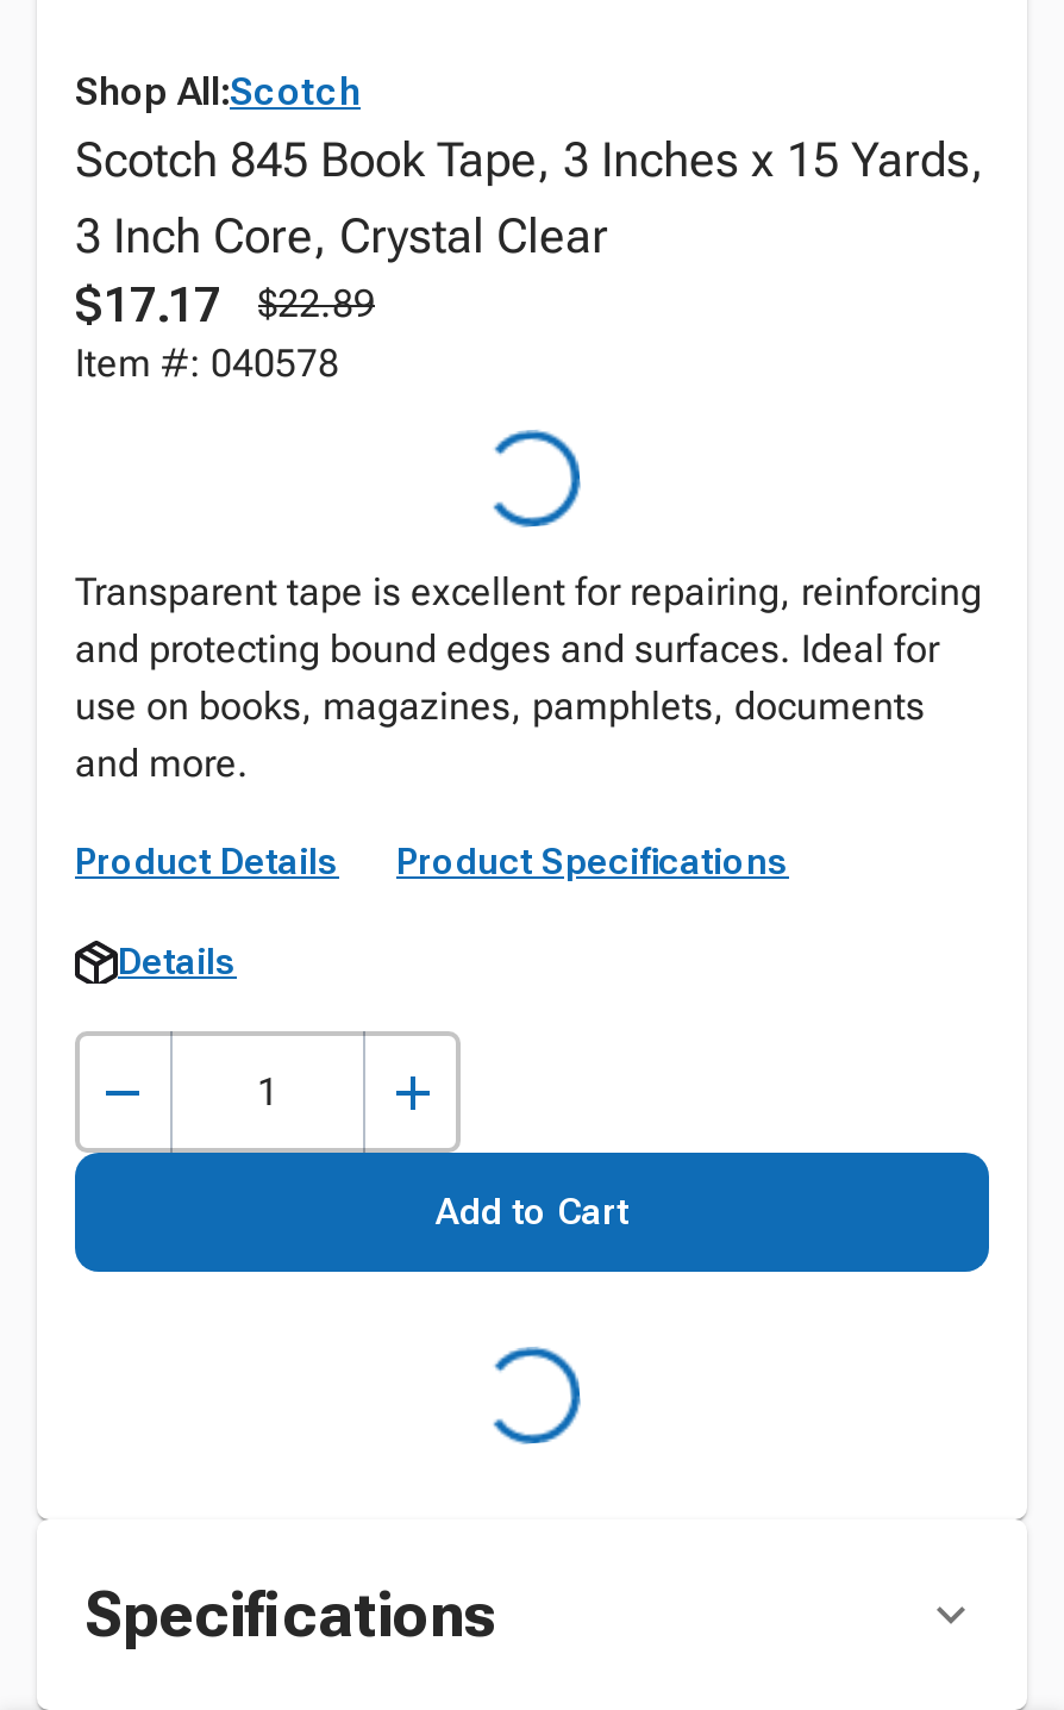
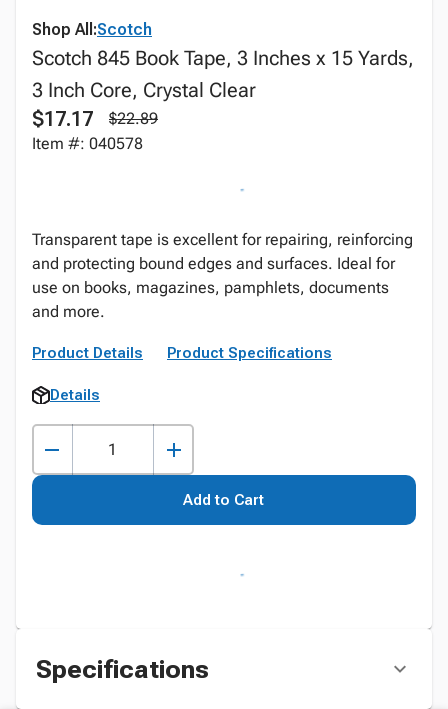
[492,429,582,529] [image] -> none
[492,1346,582,1446] [image] -> none

